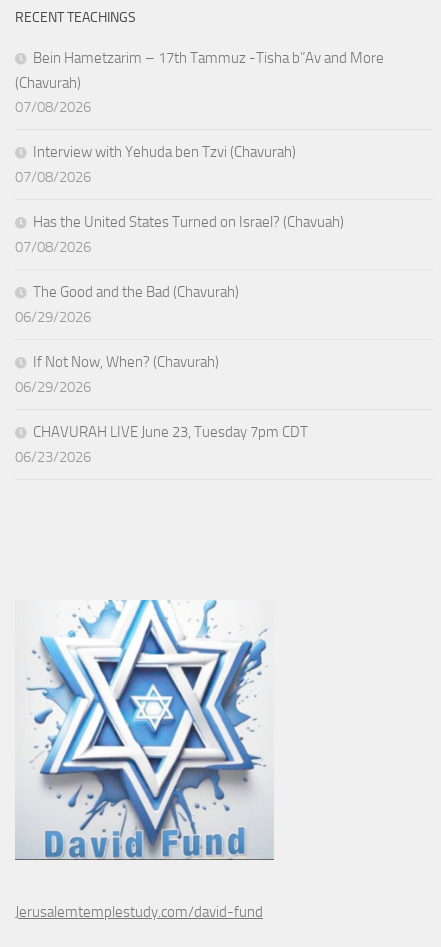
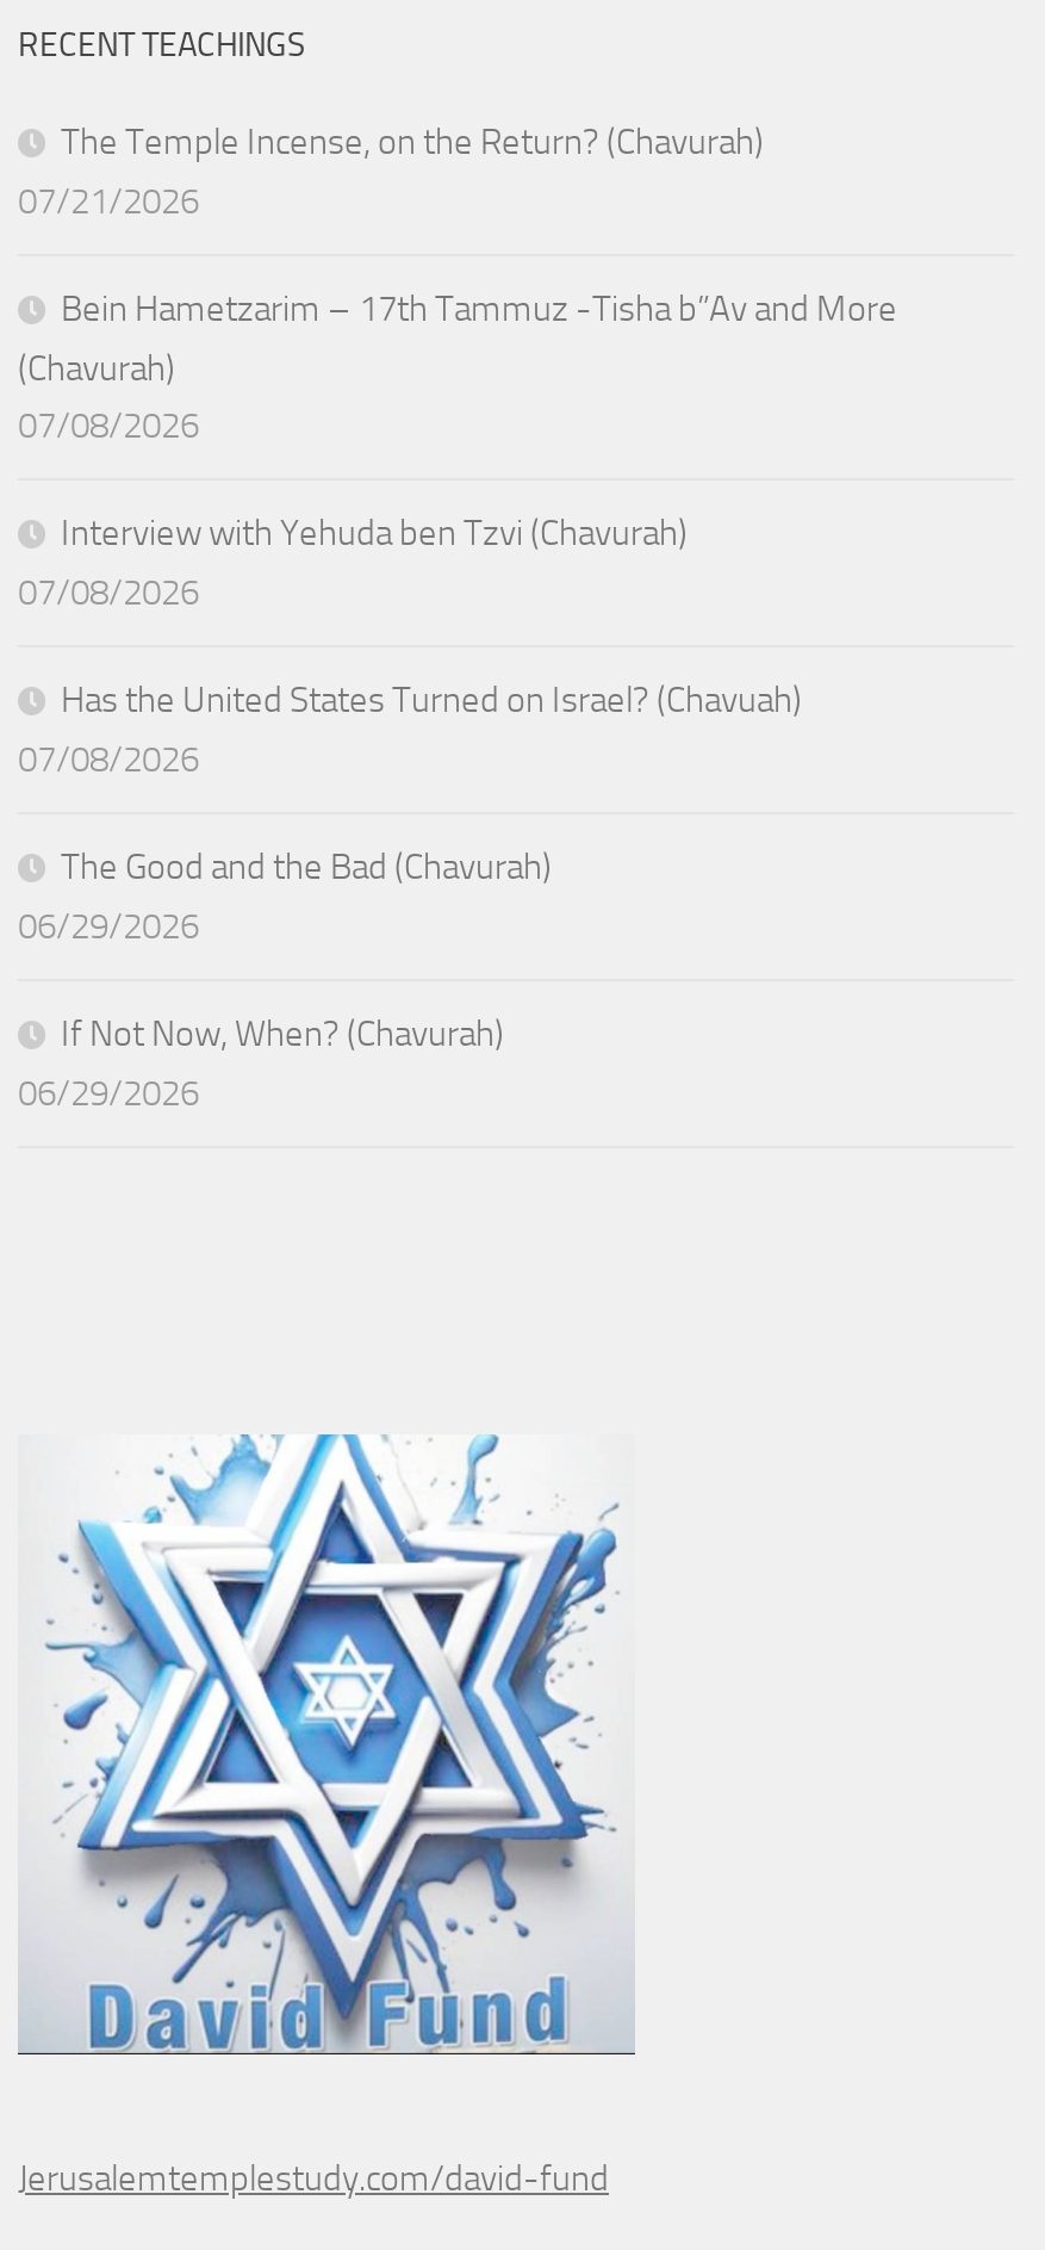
none -> [18,121,764,223] The Temple Incense, on the Return? (Chavurah) | 07/21/2026
moved [15,49,384,396] -> [18,288,897,1115]: Bein Hametzarim – 17th Tammuz -Tisha b”Av and More | (Chavurah) | 07/08/2026 | ... | If Not Now, When? (Chavurah) | 06/29/2026
[15,423,308,466] CHAVURAH LIVE June 23, Tuesday 7pm CDT | 06/23/2026 -> none

